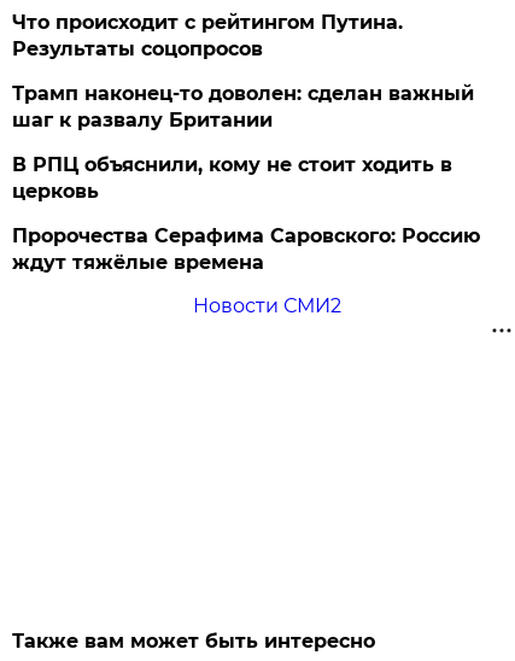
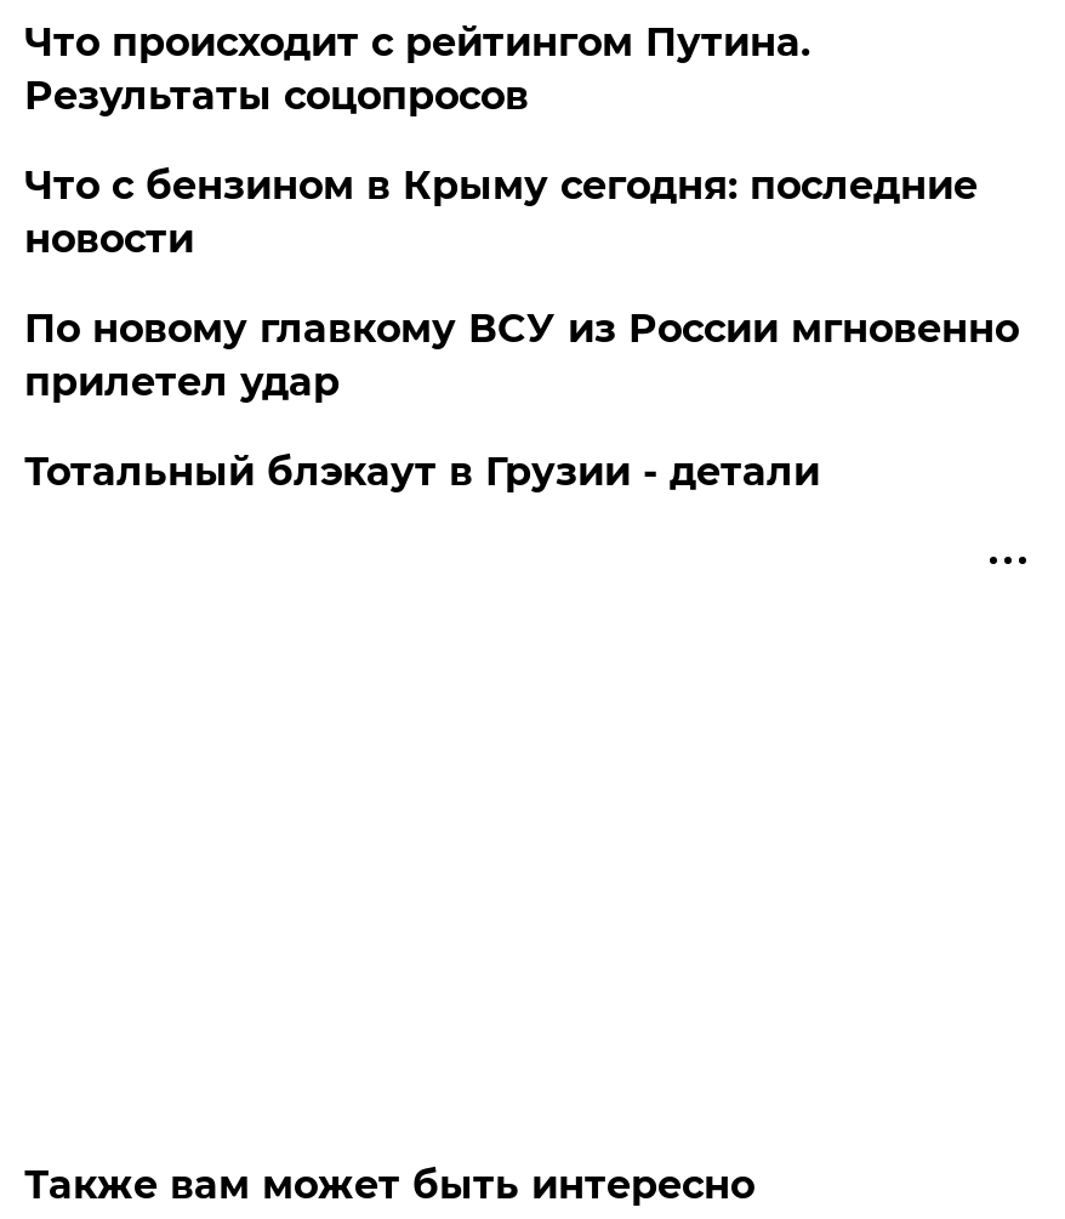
[13,82,481,318] Трамп наконец-то доволен: сделан важный | шаг к развалу Британии | В РПЦ объяснили, кому не стоит ходить в | церковь | Пророчества Серафима Саровского: Россию | ждут тяжёлые времена | Новости СМИ2 -> [24,162,1019,494] Что с бензином в Крыму сегодня: последние | новости | По новому главкому ВСУ из России мгновенно | прилетел удар | Тотальный блэкаут в Грузии - детали

